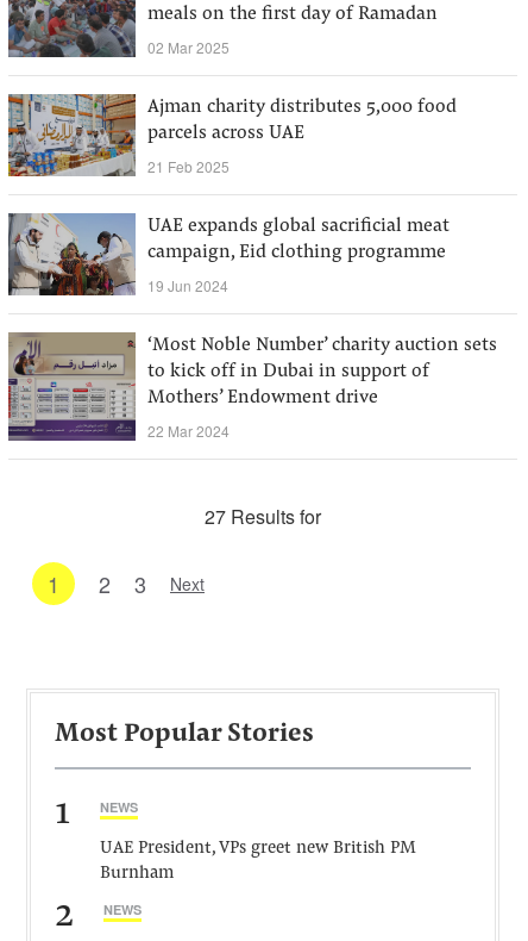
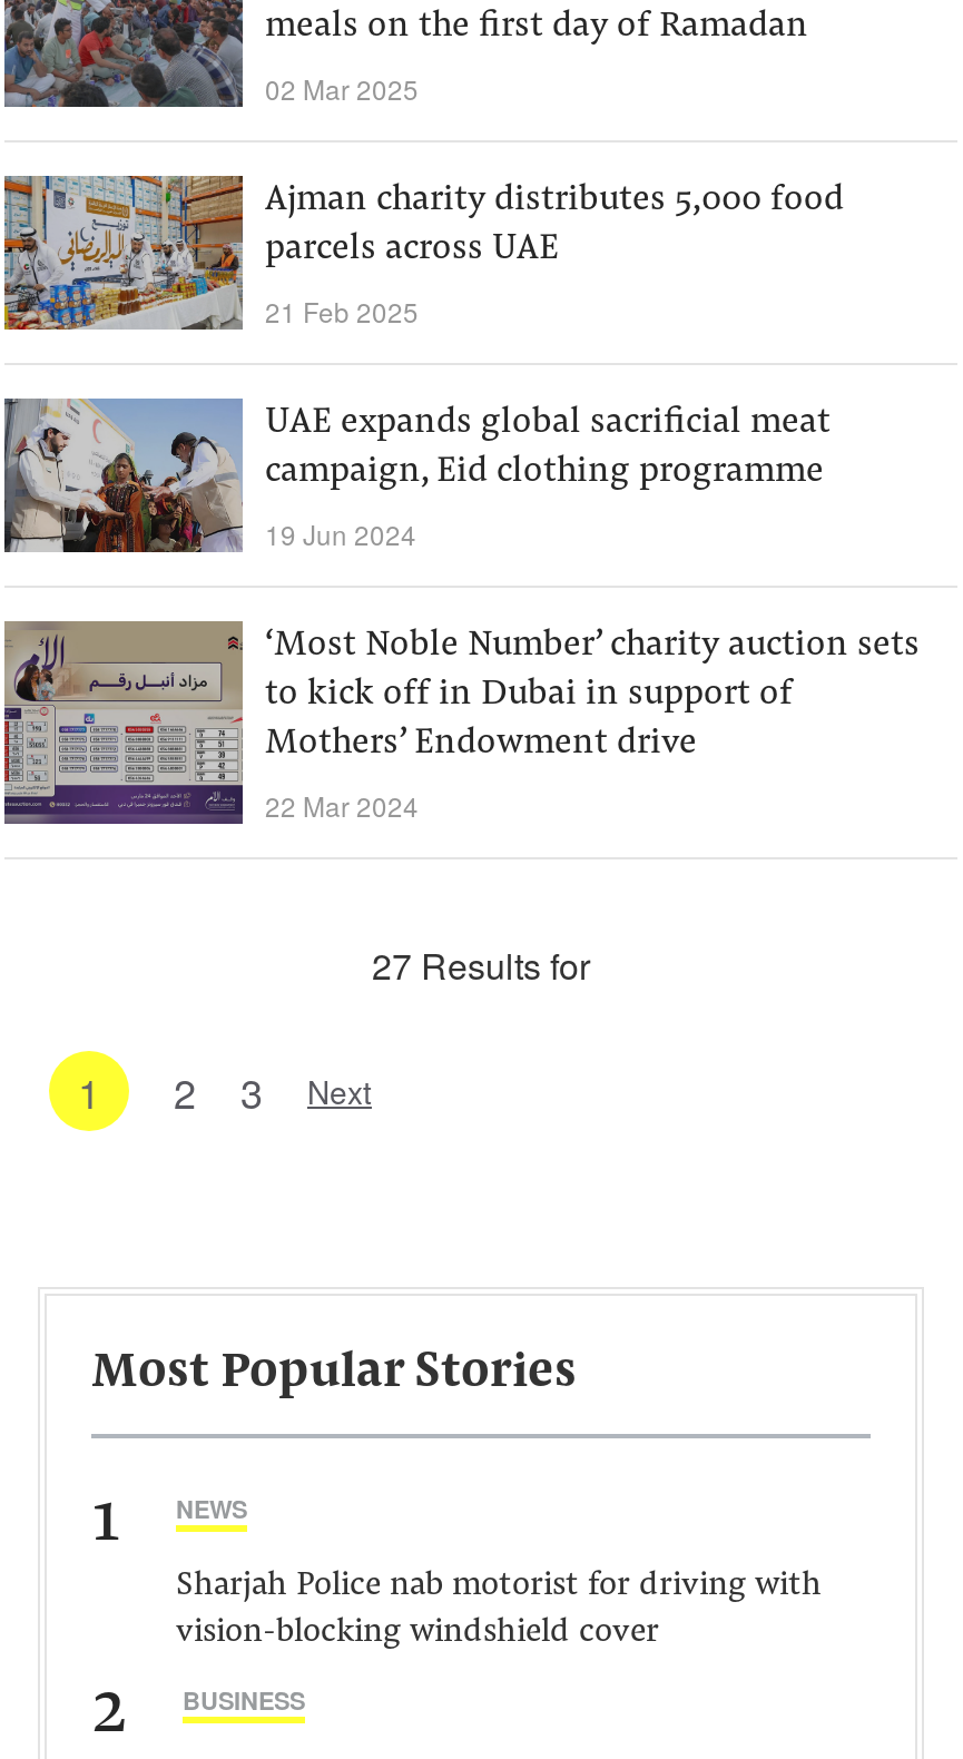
[100,840,416,883] UAE President, VPs greet new British PM | Burnham -> [176,1570,822,1650] Sharjah Police nab motorist for driving with | vision-blocking windshield cover
[103,901,142,918] NEWS -> [183,1683,305,1717] BUSINESS

